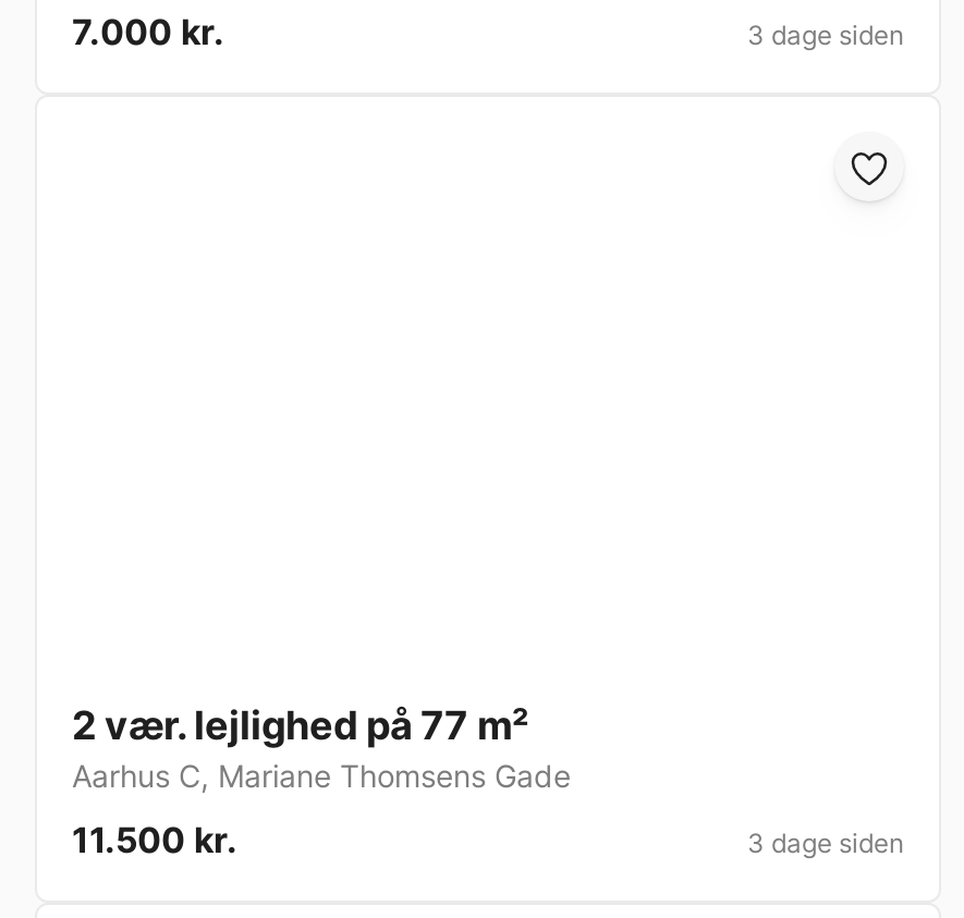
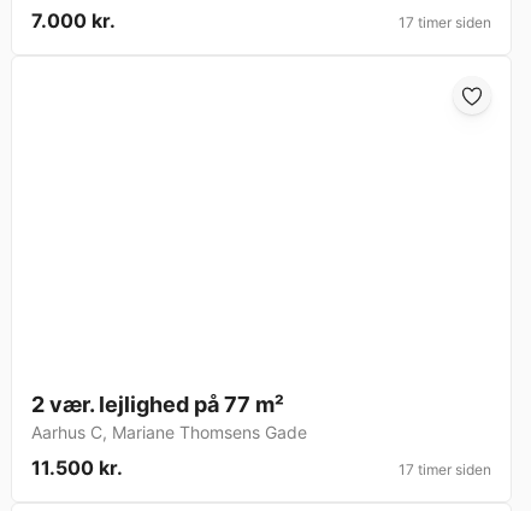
[747,19,904,52] 3 dage siden -> [399,14,491,32] 17 timer siden
[747,827,904,860] 3 dage siden -> [399,461,491,479] 17 timer siden

